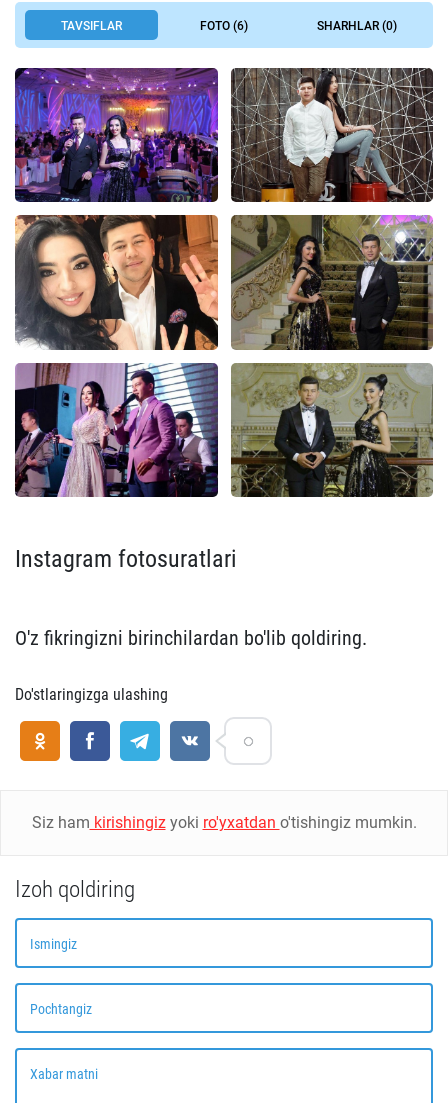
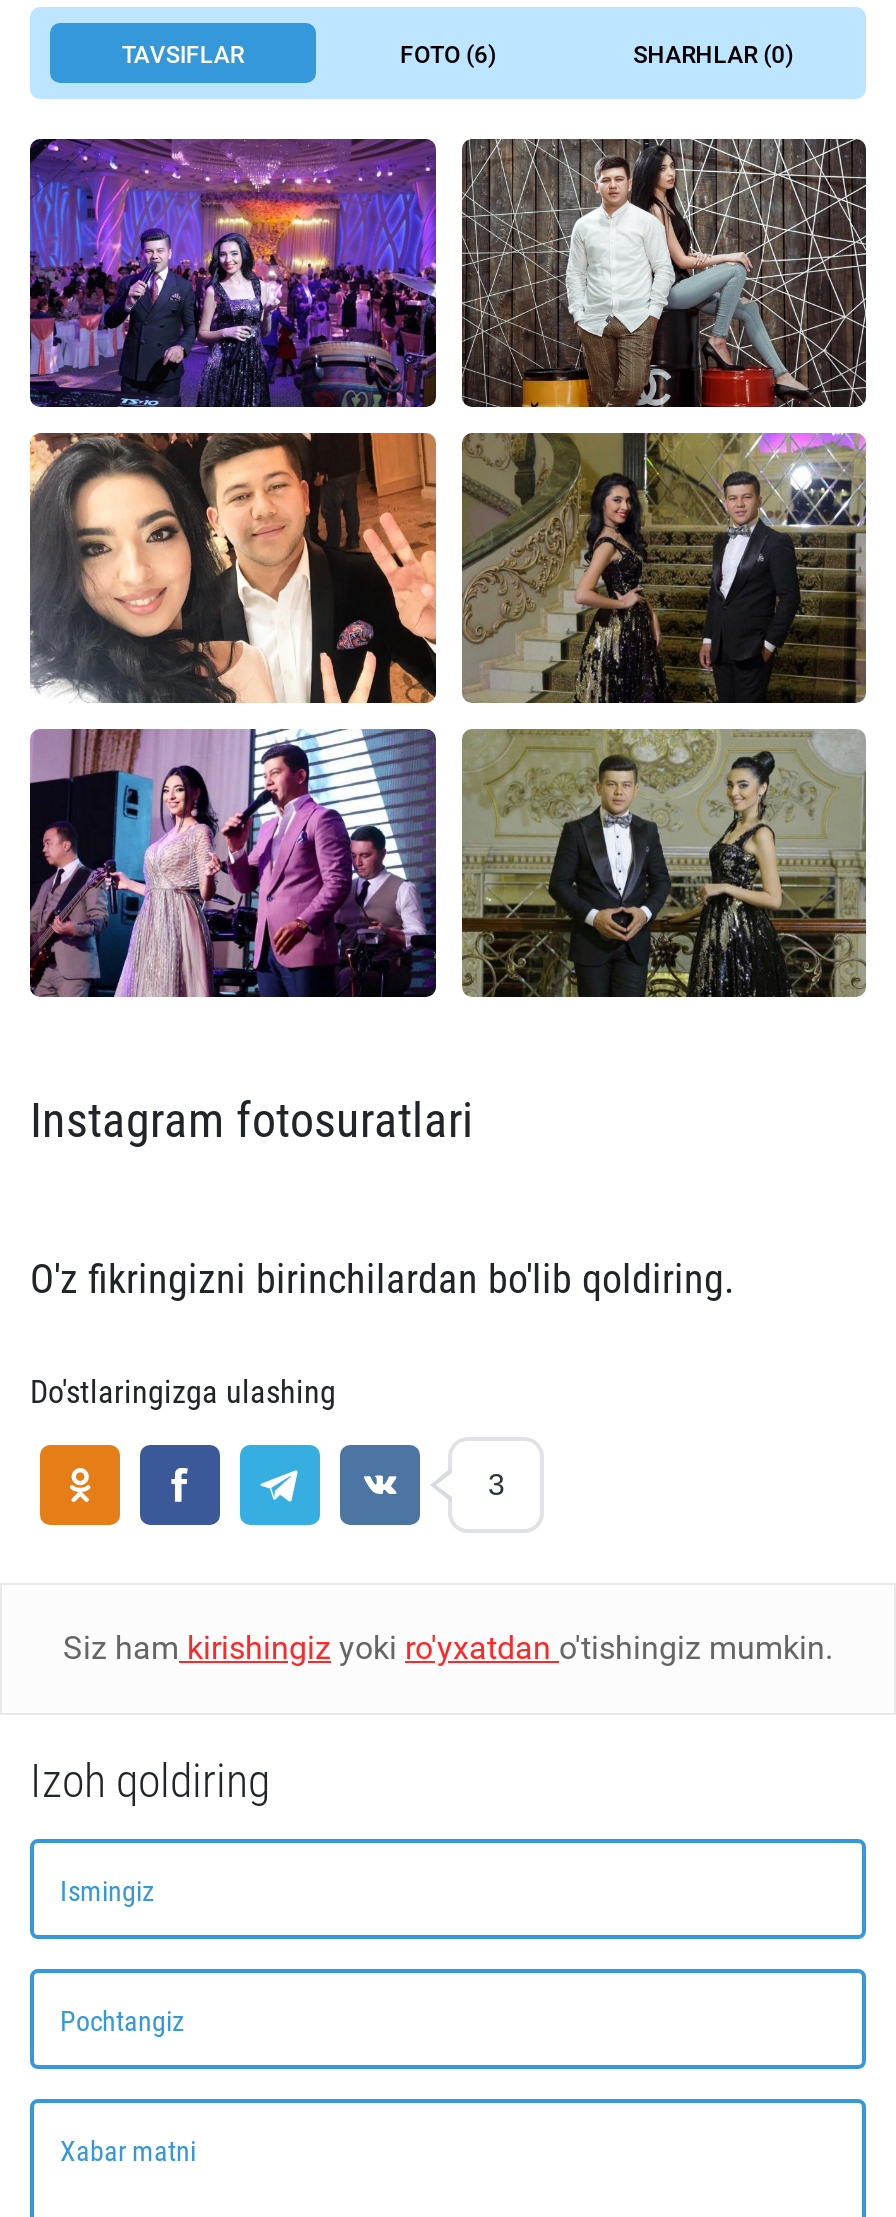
none -> [488,1468,504,1502] 3

